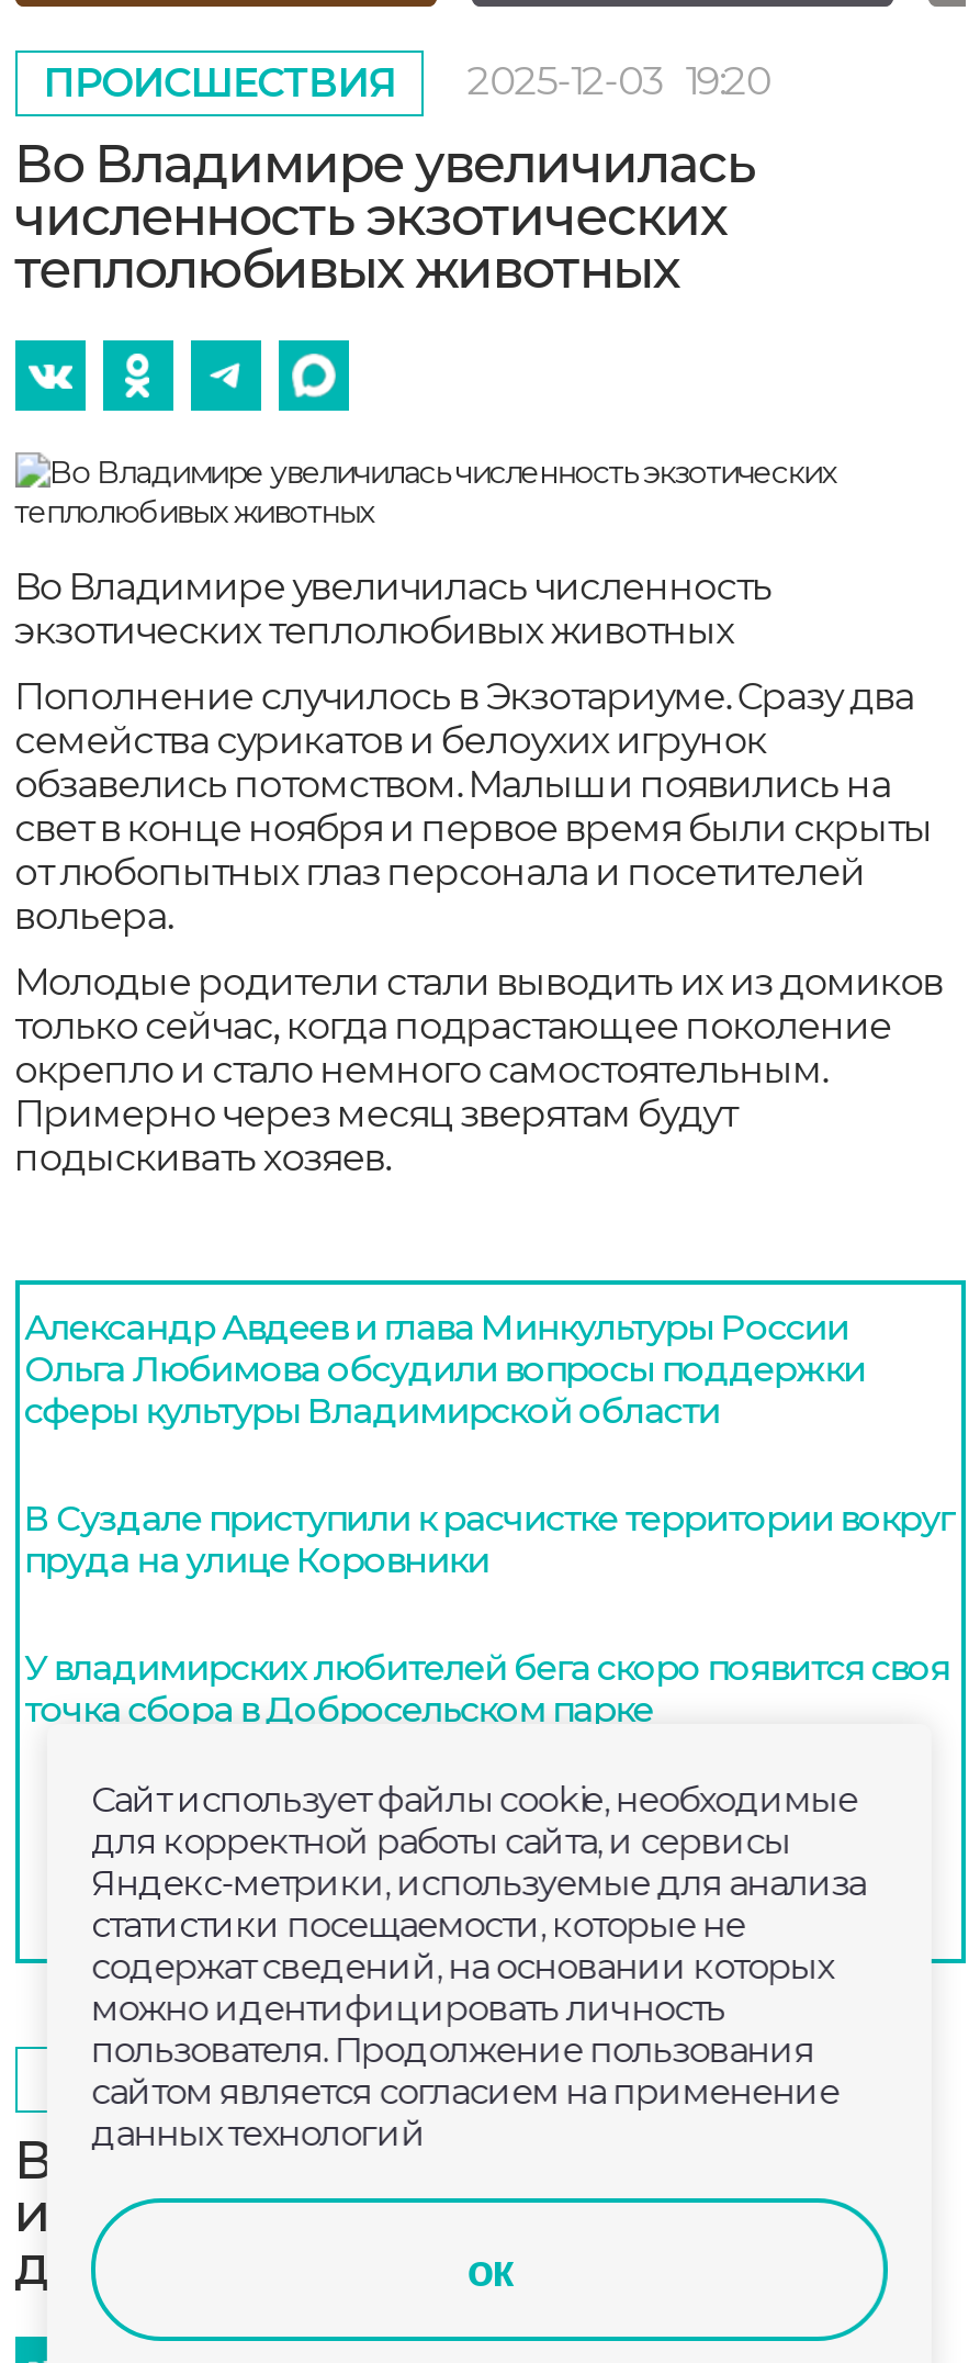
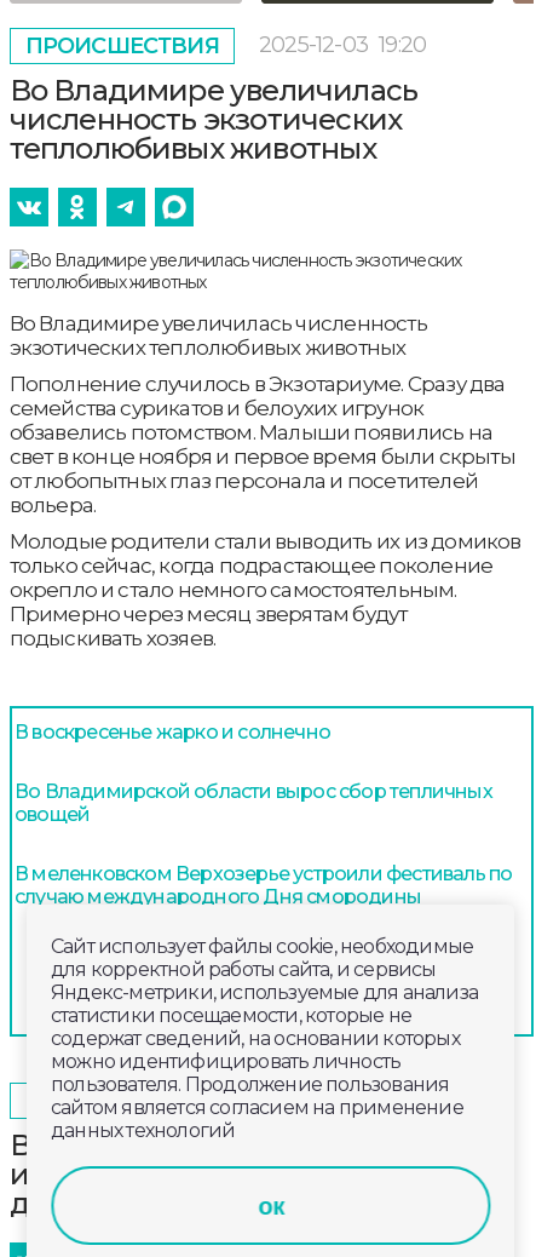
[24,1307,865,1433] Александр Авдеев и глава Минкультуры России | Ольга Любимова обсудили вопросы поддержки | сферы культуры Владимирской области -> [15,721,330,744] В воскресенье жарко и солнечно
[24,1498,953,1582] В Суздале приступили к расчистке территории вокруг | пруда на улице Коровники -> [15,780,492,826] Во Владимирской области вырос сбор тепличных | овощей
[24,1648,950,1731] У владимирских любителей бега скоро появится своя | точка сбора в Добросельском парке -> [15,863,512,909] В меленковском Верхозерье устроили фестиваль по | случаю международного Дня смородины

